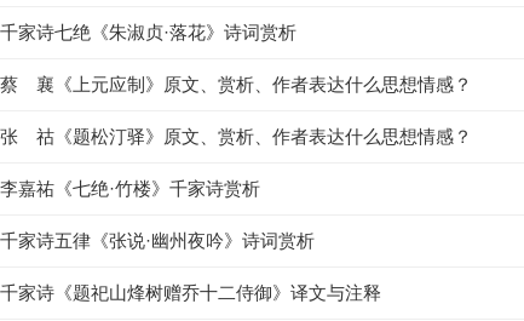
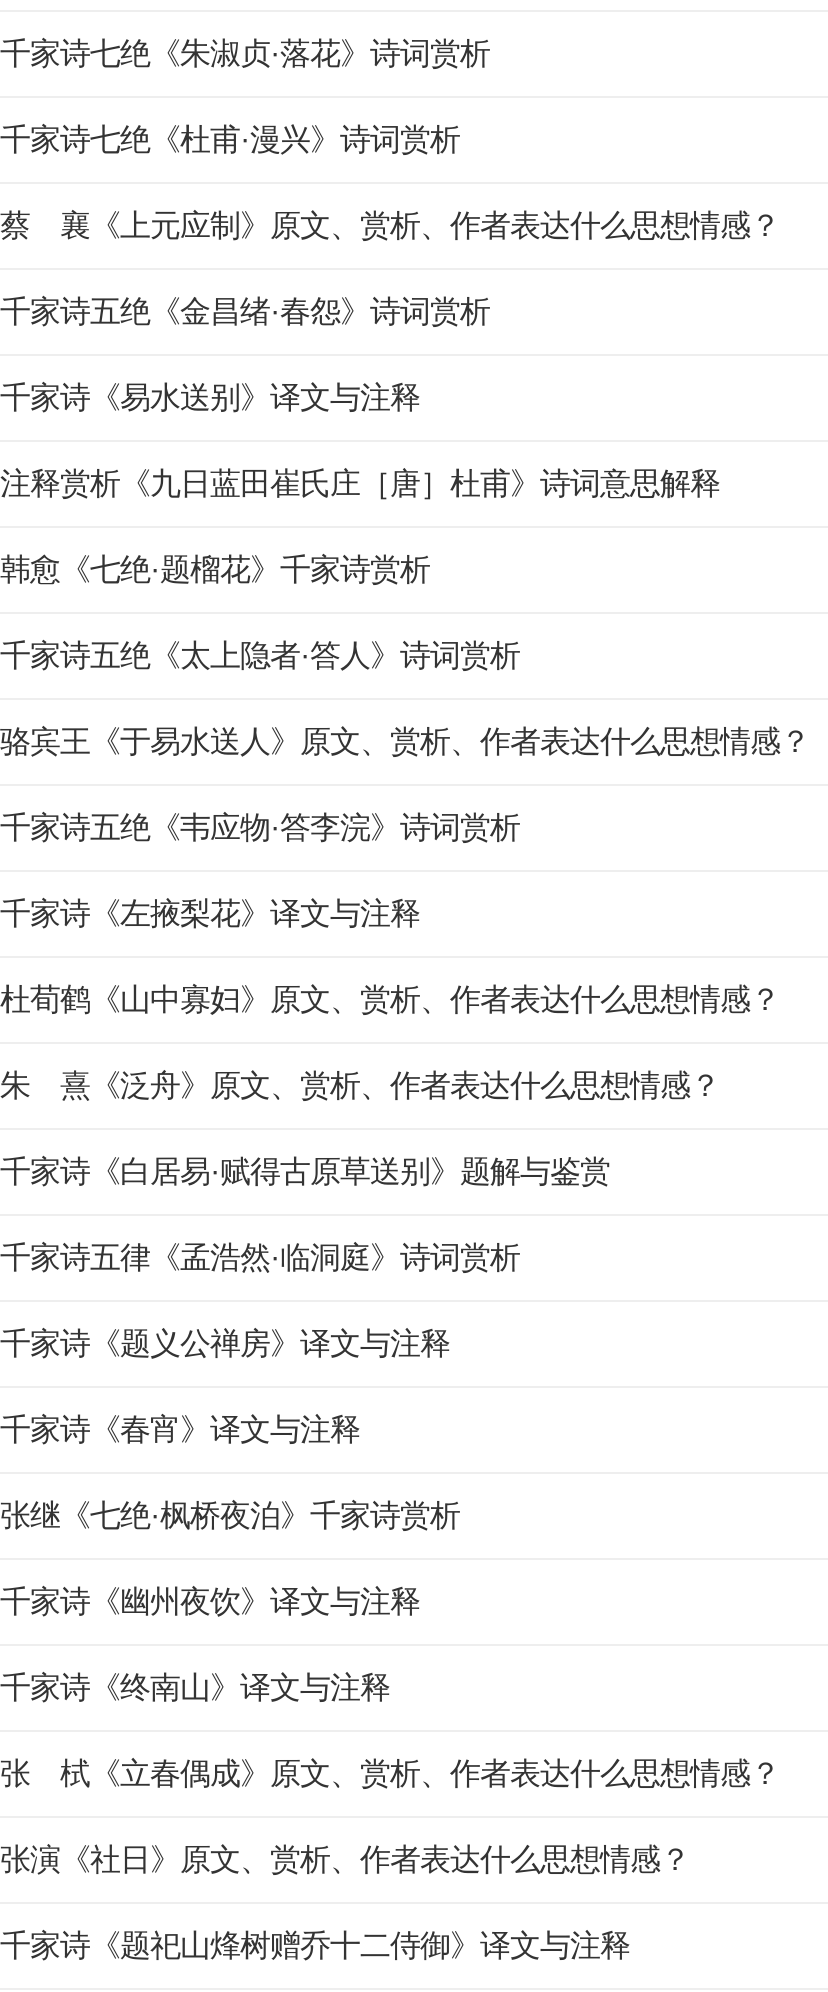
none -> [0,121,460,155] 千家诗七绝《杜甫·漫兴》诗词赏析
[0,126,472,250] 张 祜《题松汀驿》原文、赏析、作者表达什么思想情感？ | 李嘉祐《七绝·竹楼》千家诗赏析 | 千家诗五律《张说·幽州夜吟》诗词赏析 -> [0,293,810,1875] 千家诗五绝《金昌绪·春怨》诗词赏析 | 千家诗《易水送别》译文与注释 | 注释赏析《九日蓝田崔氏庄［唐］杜甫》诗词意思解释 | 韩愈《七绝·题榴花》千家诗赏析 | 千家诗五绝《太上隐者·答人》诗词赏析 | 骆宾王《于易水送人》原文、赏析、作者表达什么思想情感？ | 千家诗五绝《韦应物·答李浣》诗词赏析 | 千家诗《左掖梨花》译文与注释 | 杜荀鹤《山中寡妇》原文、赏析、作者表达什么思想情感？ | 朱 熹《泛舟》原文、赏析、作者表达什么思想情感？ | 千家诗《白居易·赋得古原草送别》题解与鉴赏 | 千家诗五律《孟浩然·临洞庭》诗词赏析 | 千家诗《题义公禅房》译文与注释 | 千家诗《春宵》译文与注释 | 张继《七绝·枫桥夜泊》千家诗赏析 | 千家诗《幽州夜饮》译文与注释 | 千家诗《终南山》译文与注释 | 张 栻《立春偶成》原文、赏析、作者表达什么思想情感？ | 张演《社日》原文、赏析、作者表达什么思想情感？

